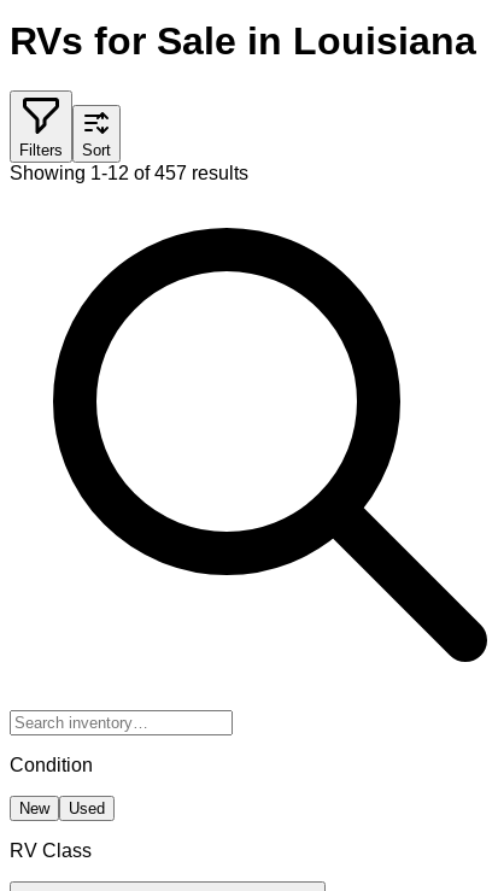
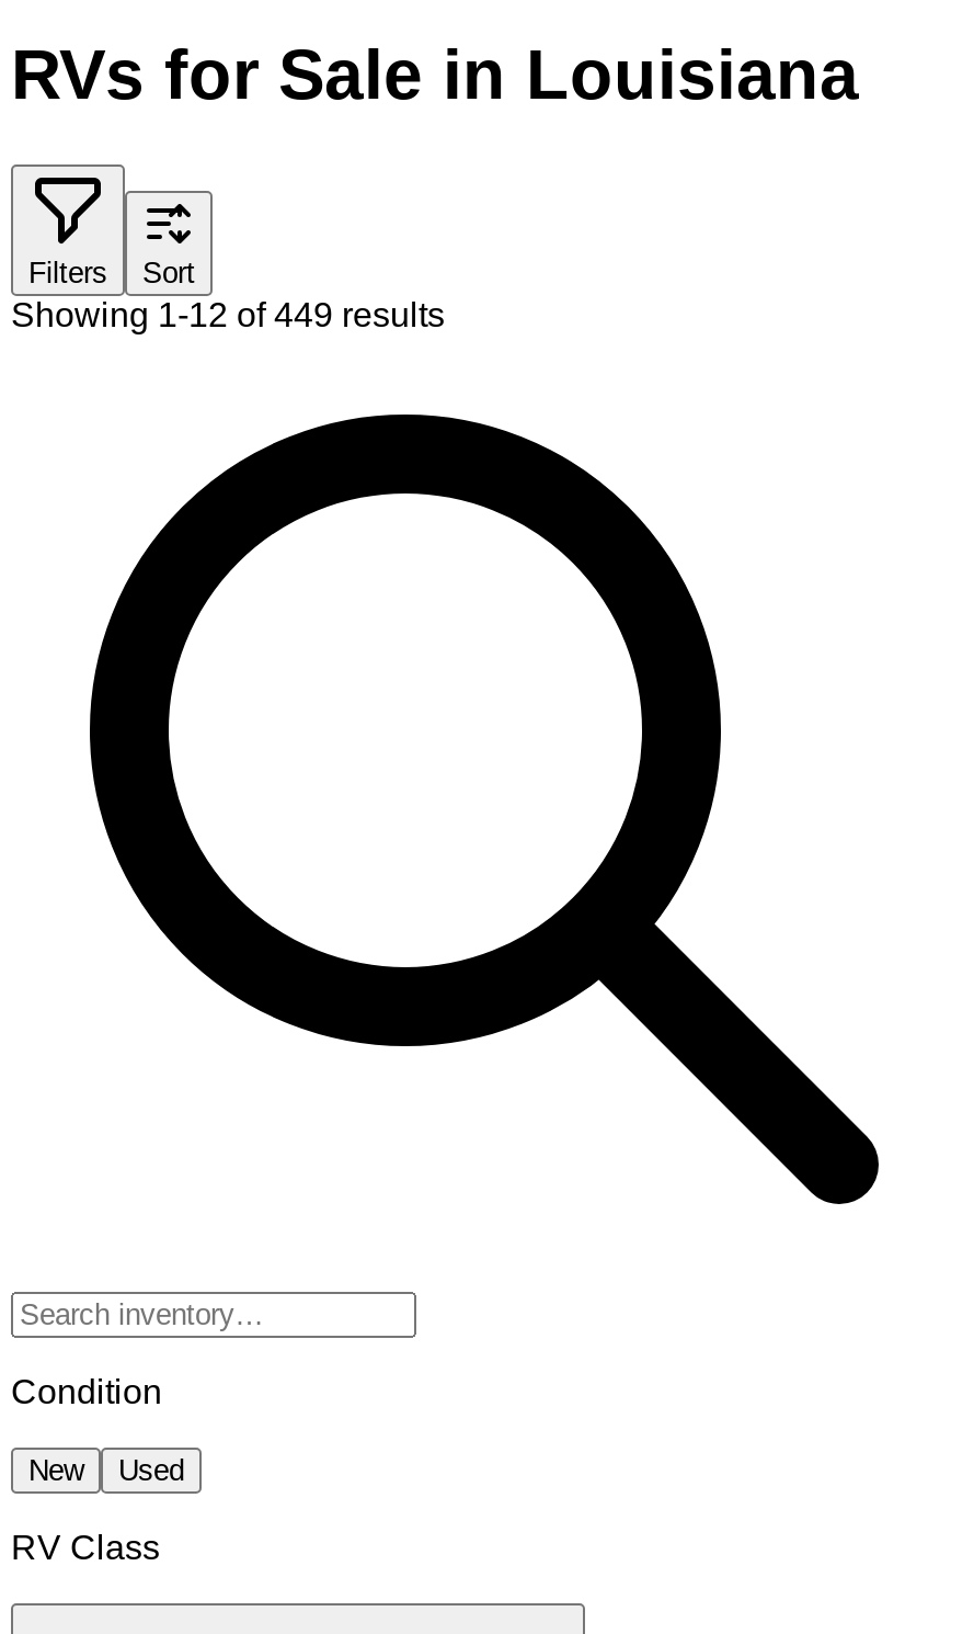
[10,163,248,183] Showing 1-12 of 457 results -> [11,296,445,333] Showing 1-12 of 449 results

